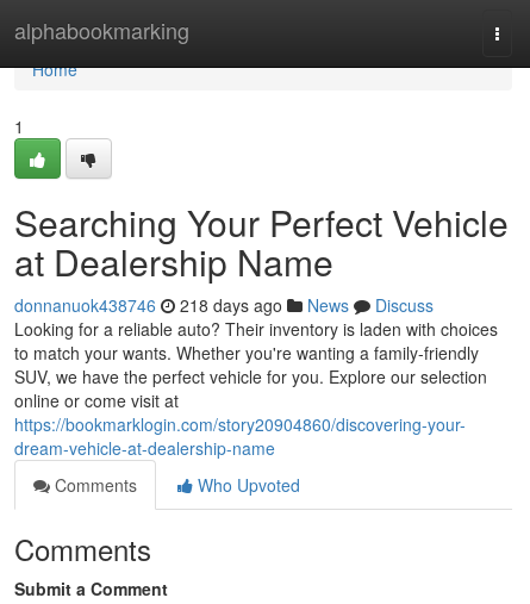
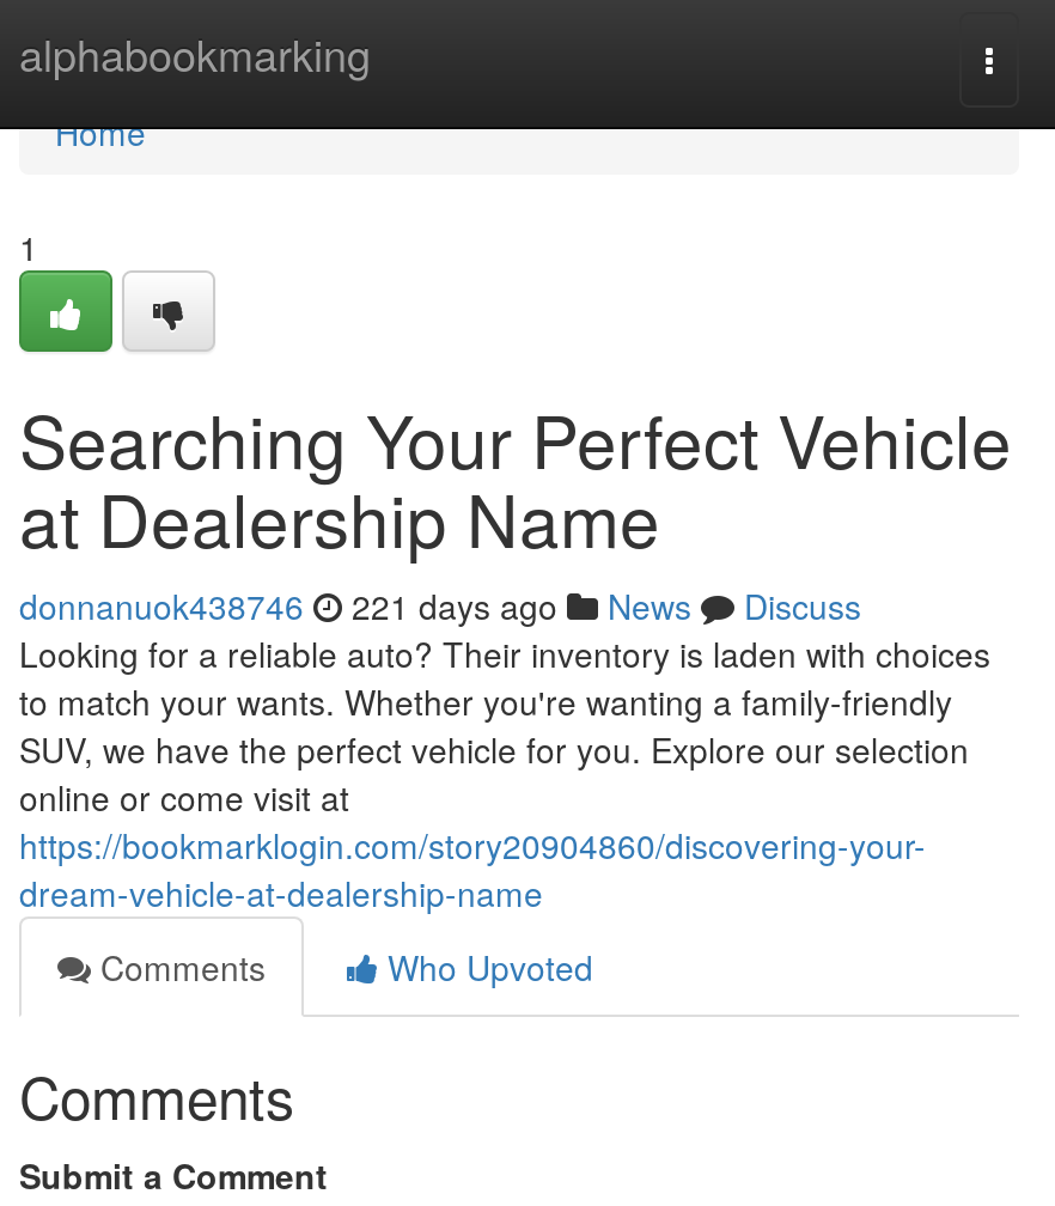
[14,293,434,317] donnanuok438746 218 days ago News Discuss -> [19,581,861,629] donnanuok438746 221 days ago News Discuss

